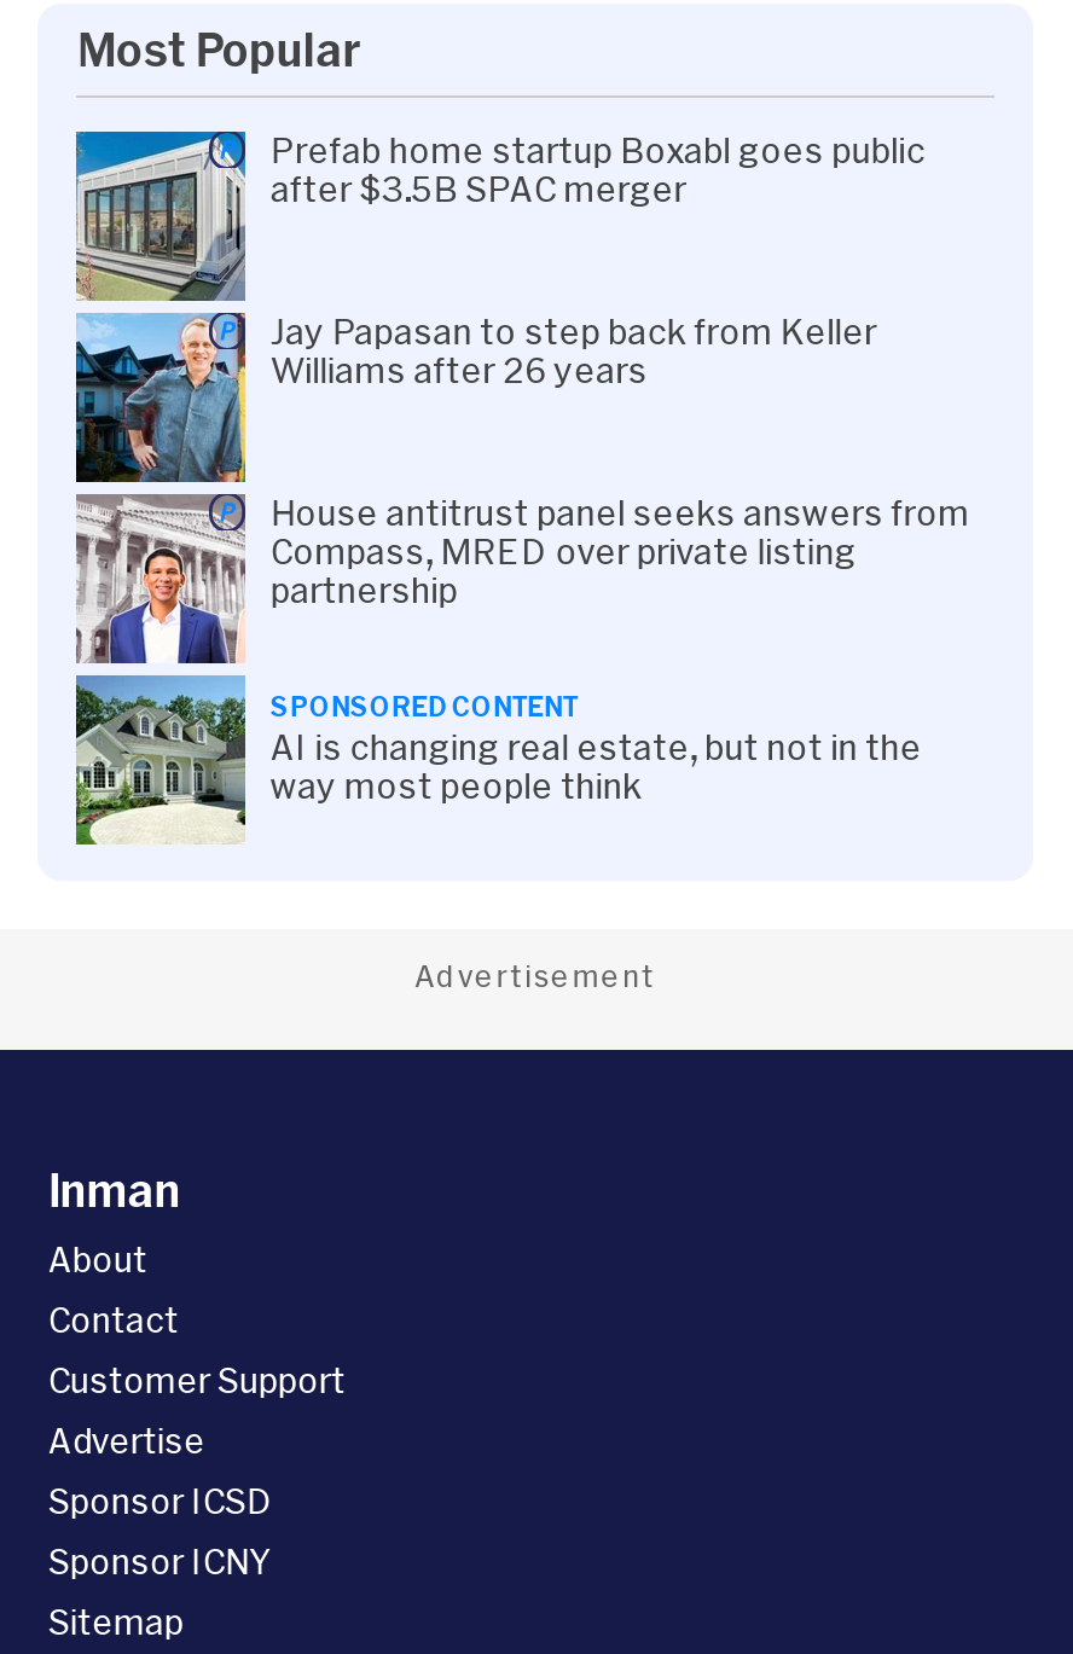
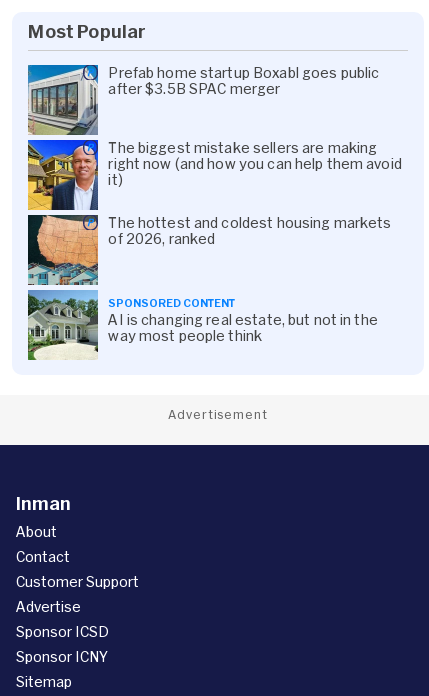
[74,311,876,663] [image] | Jay Papasan to step back from Keller | Williams after 26 years -> [27,139,402,286] [image] | The biggest mistake sellers are making | right now (and how you can help them avoid | it)
[270,492,969,610] House antitrust panel seeks answers from | Compass, MRED over private listing | partnership -> [108,214,391,247] The hottest and coldest housing markets | of 2026, ranked

